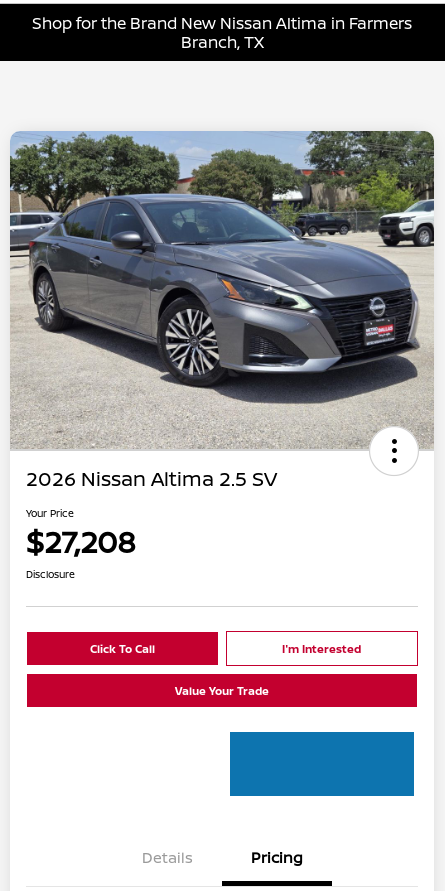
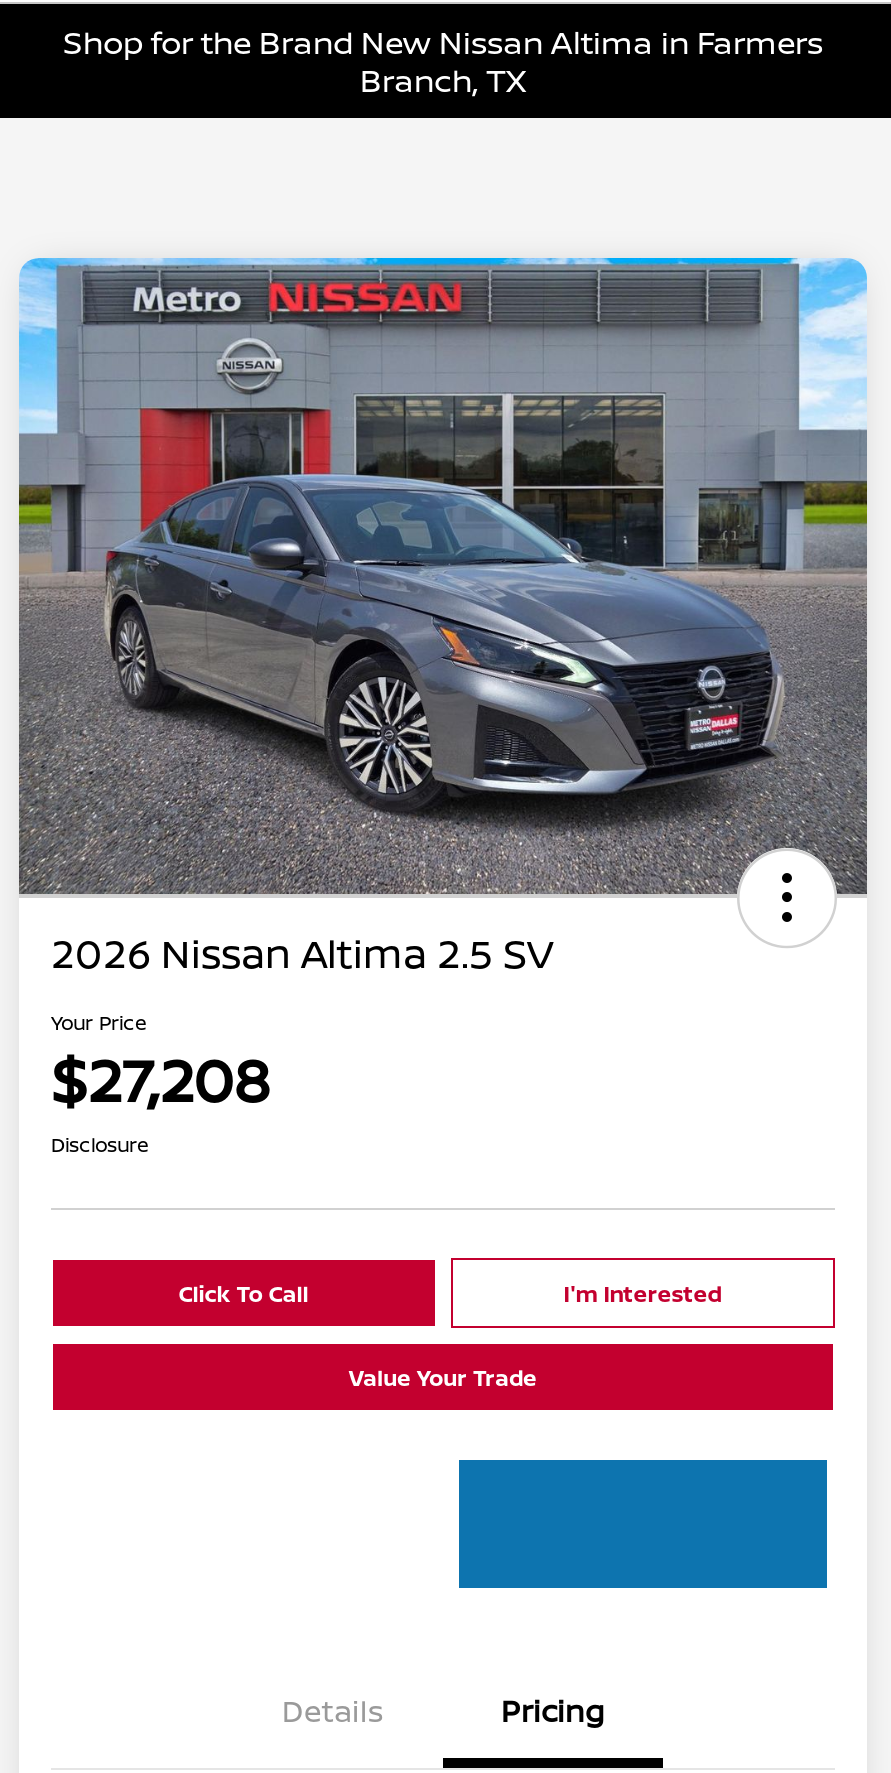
[9,130,435,449] [image] -> [17,256,869,896] [image]

